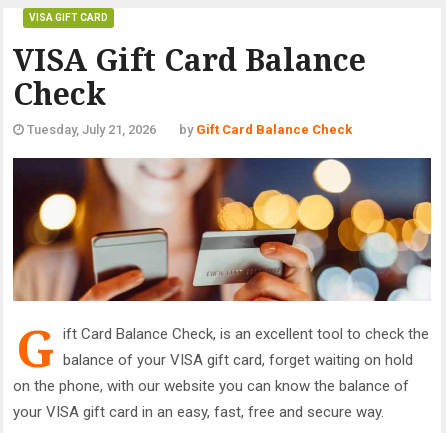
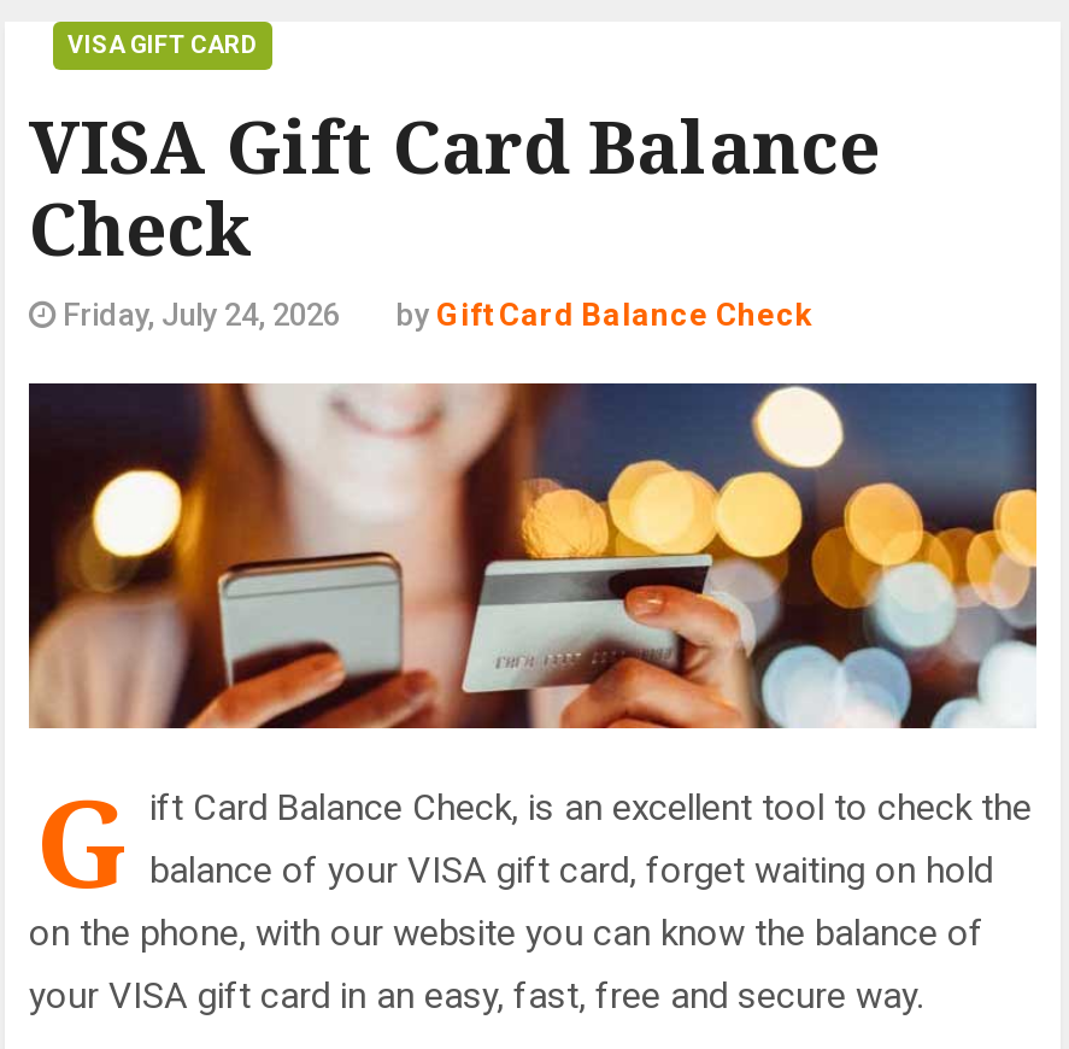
[24,122,352,137] Tuesday, July 21, 2026 by Gift Card Balance Check -> [55,297,812,333] Friday, July 24, 2026 by Gift Card Balance Check

